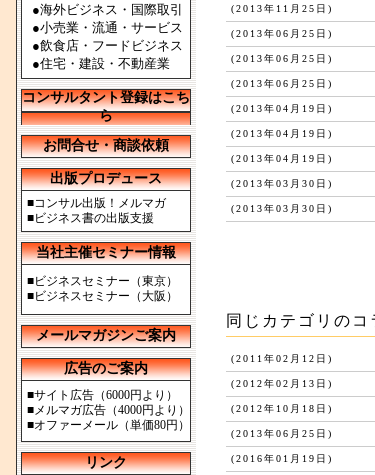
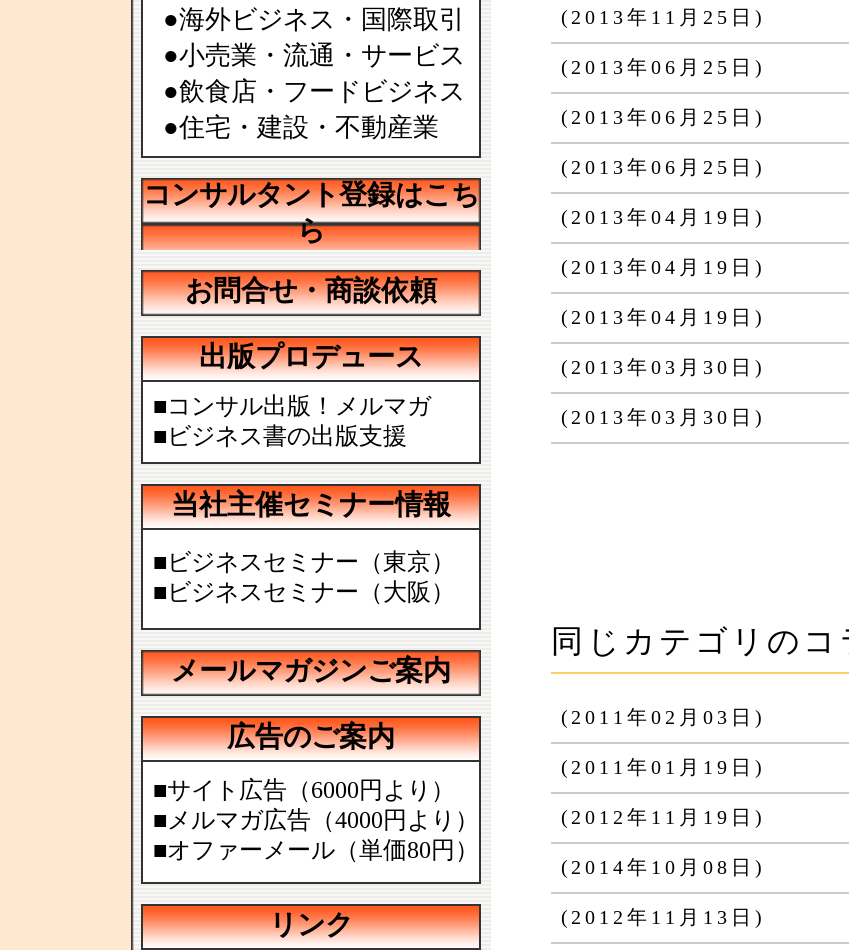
[226,353,333,364] (2011年02月12日) -> [551,706,765,728] (2011年02月03日)
[226,378,333,389] (2012年02月13日) -> [551,756,765,778] (2011年01月19日)
[226,403,333,414] (2012年10月18日) -> [551,806,765,828] (2012年11月19日)
[226,428,333,439] (2013年06月25日) -> [551,856,765,878] (2014年10月08日)
[226,453,333,464] (2016年01月19日) -> [551,906,765,928] (2012年11月13日)

